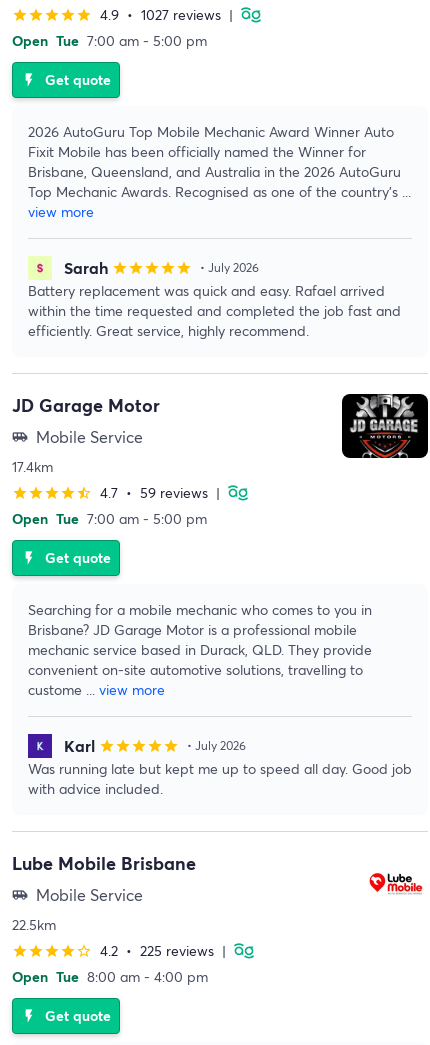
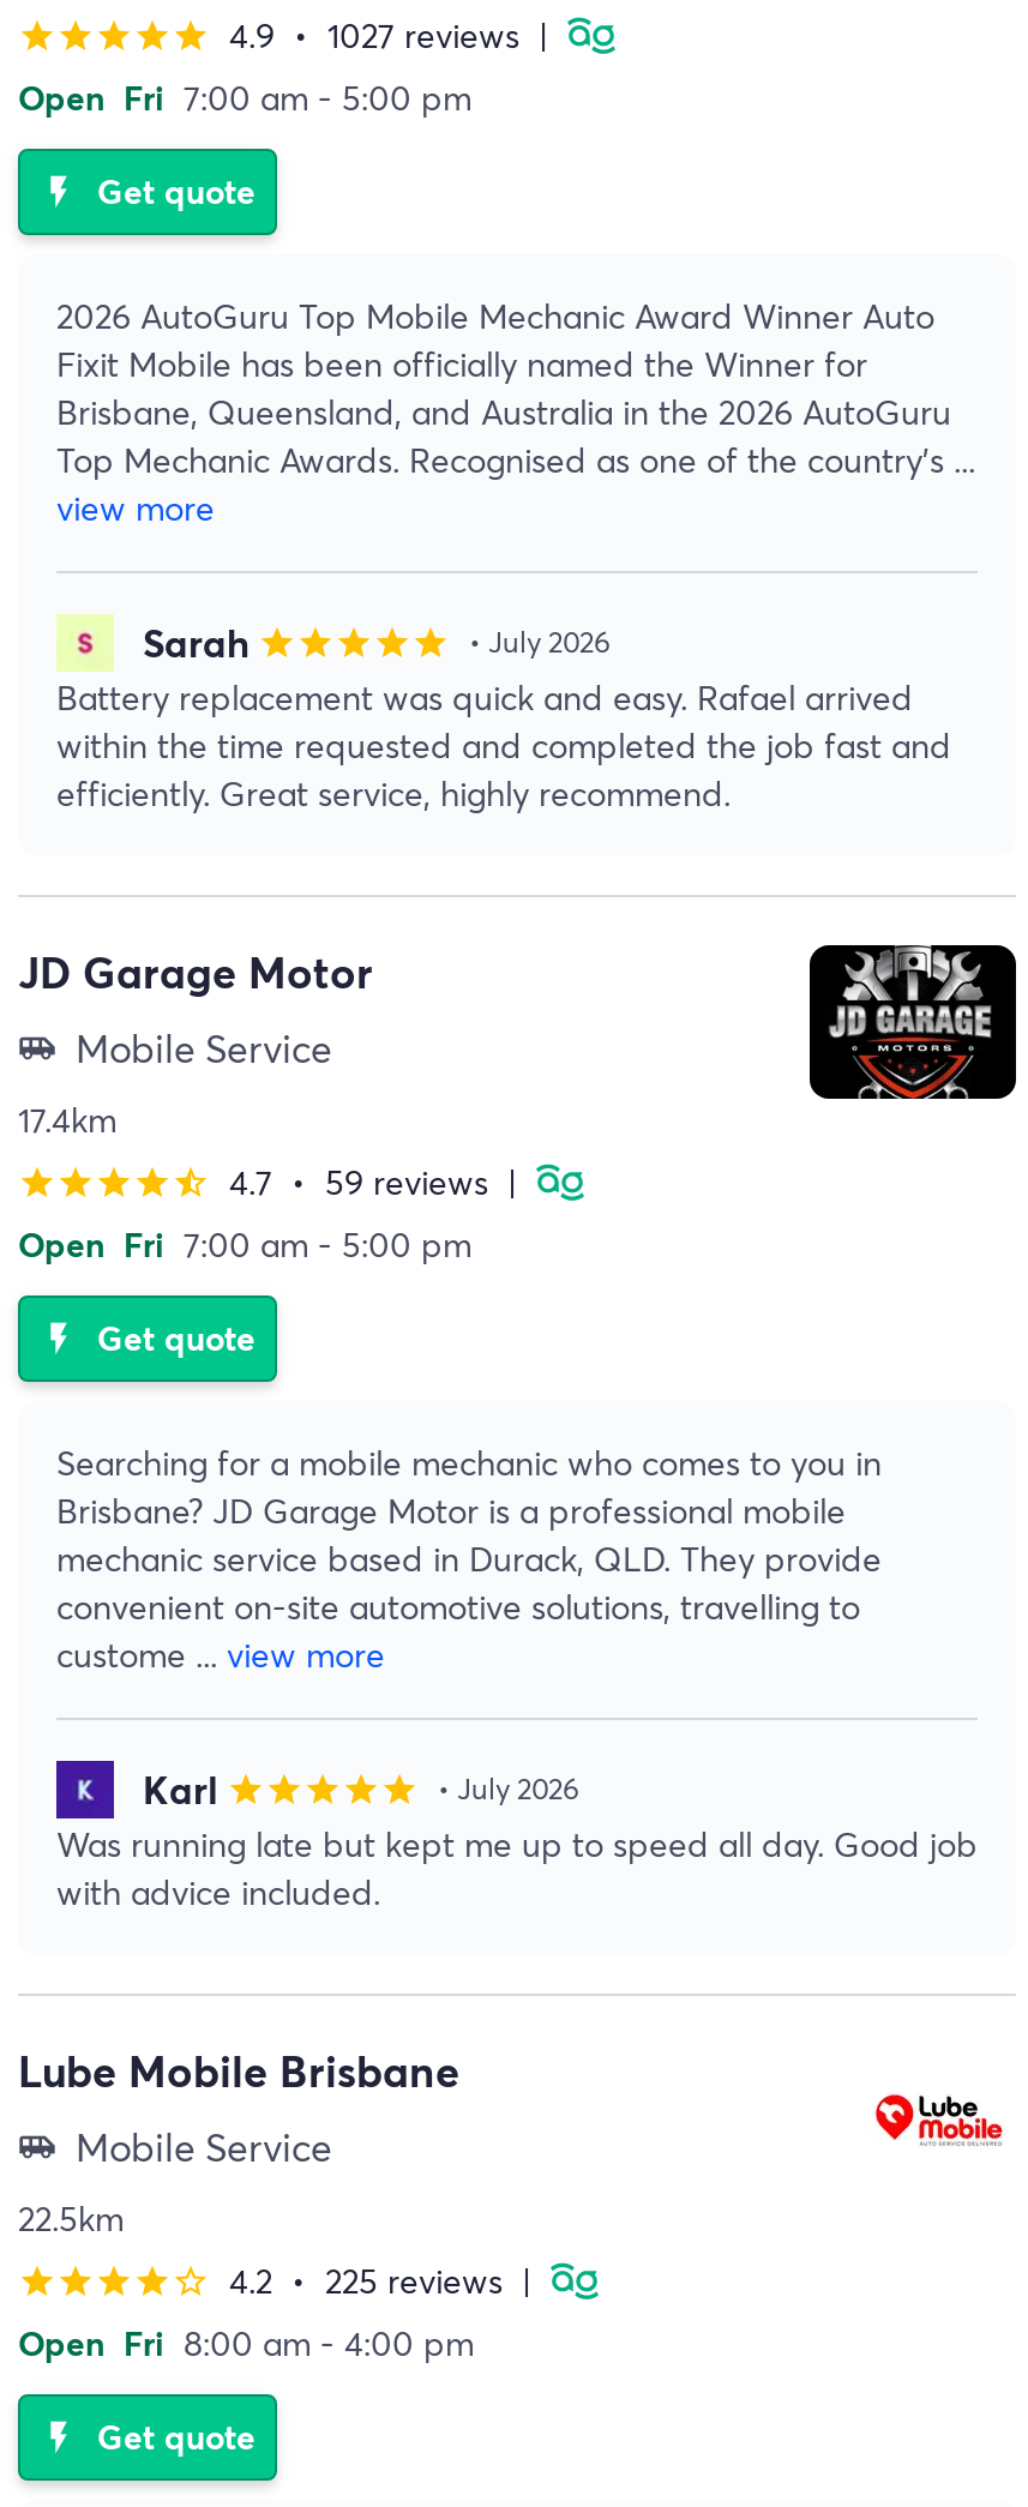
[12,31,207,50] Open Tue 7:00 am - 5:00 pm -> [18,74,471,120] Open Fri 7:00 am - 5:00 pm
[12,509,207,528] Open Tue 7:00 am - 5:00 pm -> [18,1221,471,1267] Open Fri 7:00 am - 5:00 pm
[12,967,208,986] Open Tue 8:00 am - 4:00 pm -> [18,2320,474,2365] Open Fri 8:00 am - 4:00 pm

